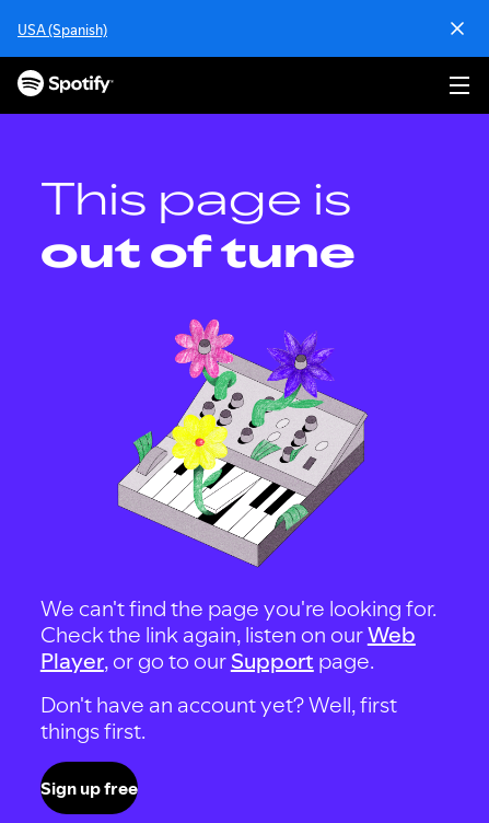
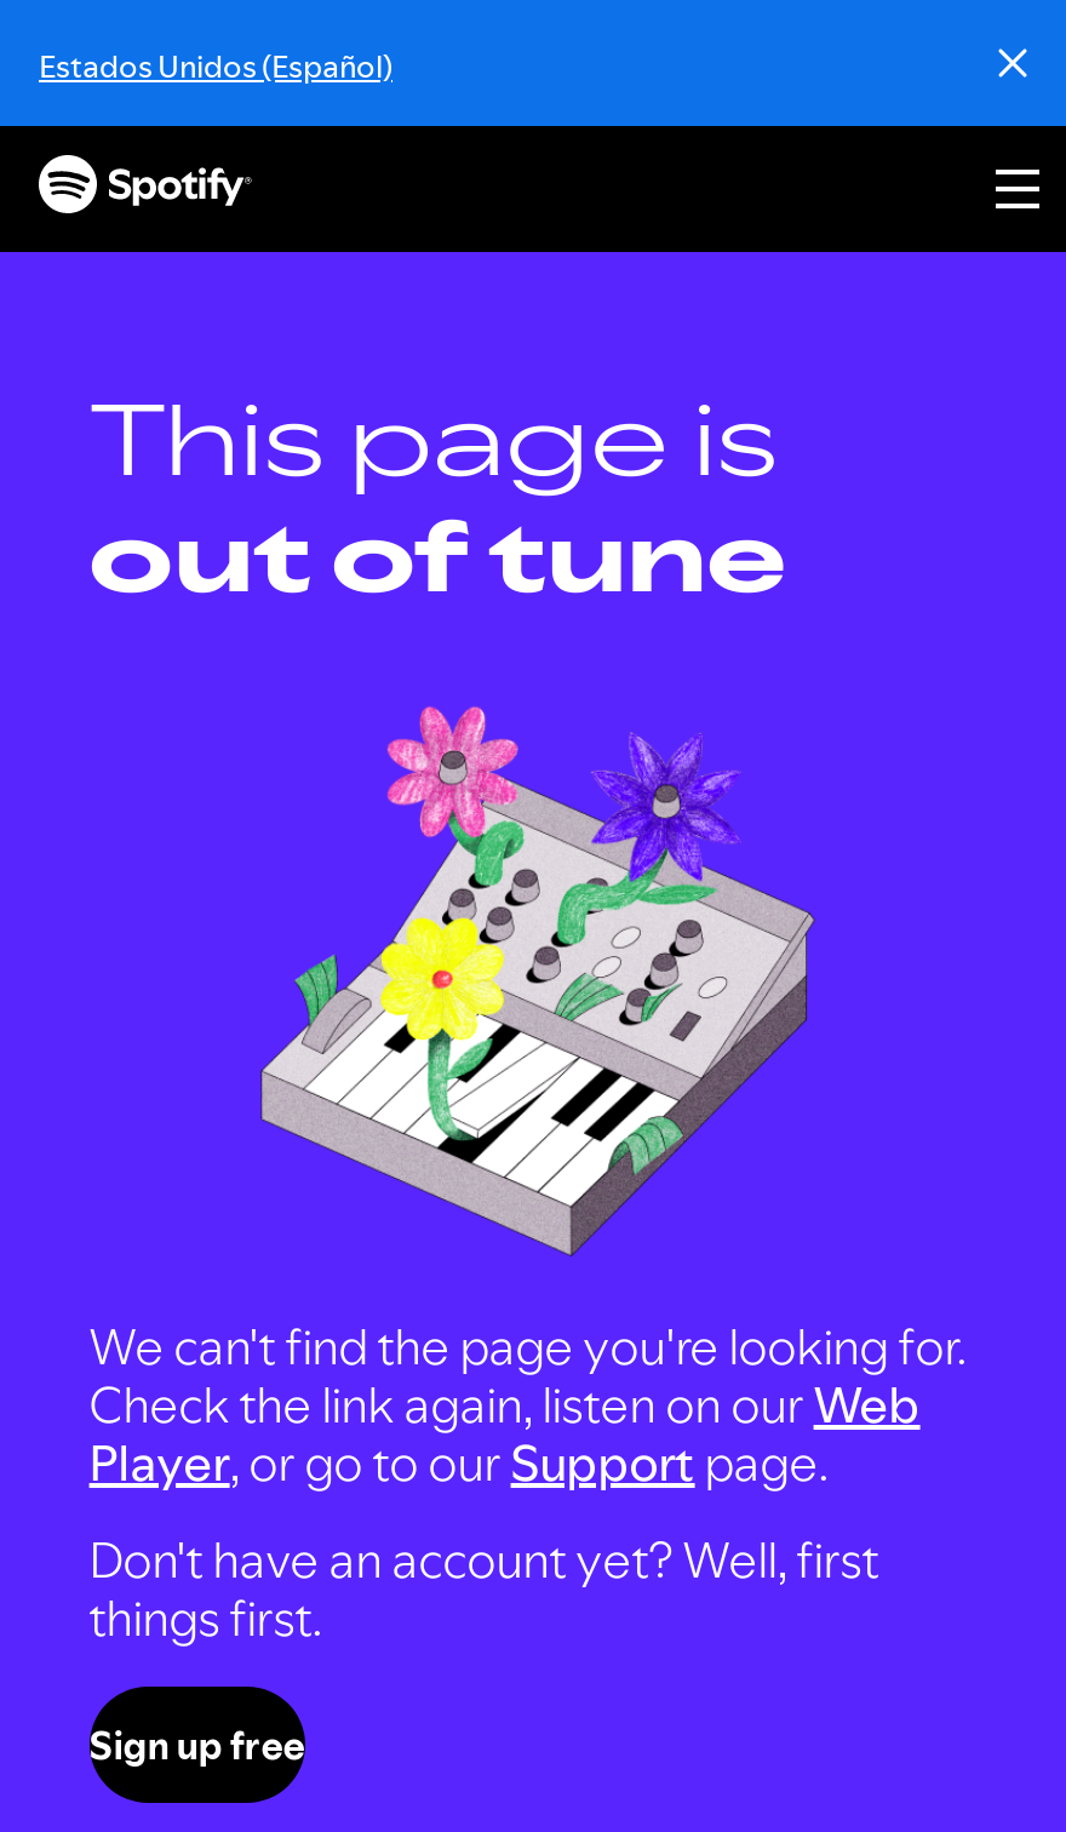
[18,20,107,39] USA (Spanish) -> [39,44,392,87] Estados Unidos (Español)

